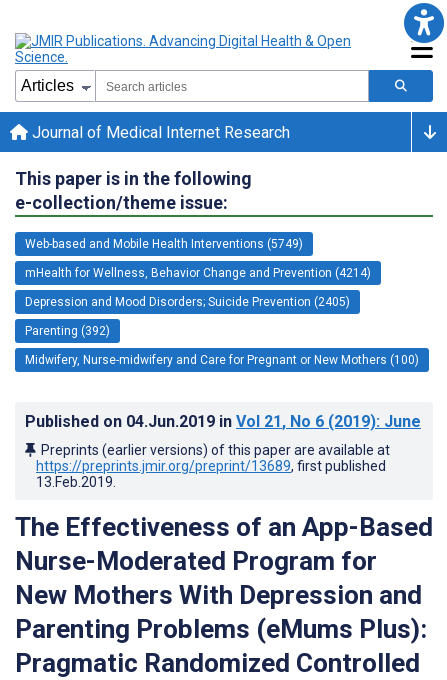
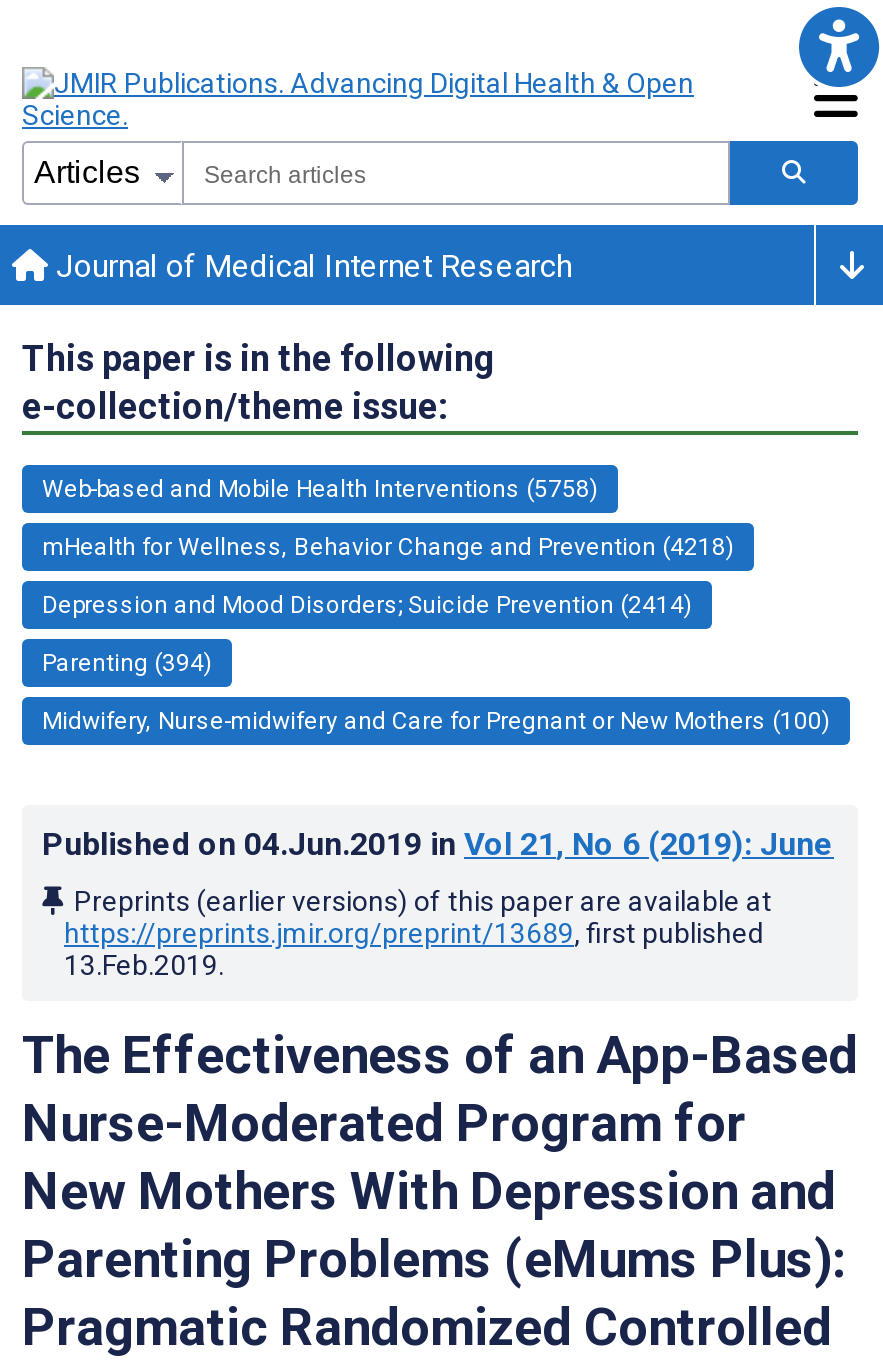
[25,237,303,251] Web-based and Mobile Health Interventions (5749) -> [42,475,598,503] Web-based and Mobile Health Interventions (5758)
[25,266,371,280] mHealth for Wellness, Behavior Change and Prevention (4214) -> [42,533,734,561] mHealth for Wellness, Behavior Change and Prevention (4218)
[25,295,350,309] Depression and Mood Disorders; Suicide Prevention (2405) -> [42,591,692,619] Depression and Mood Disorders; Suicide Prevention (2414)
[25,324,110,338] Parenting (392) -> [42,649,212,677] Parenting (394)

